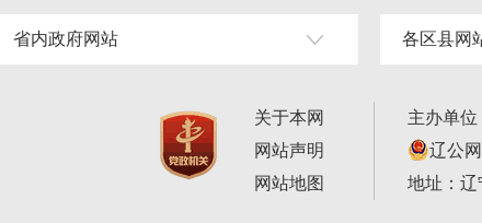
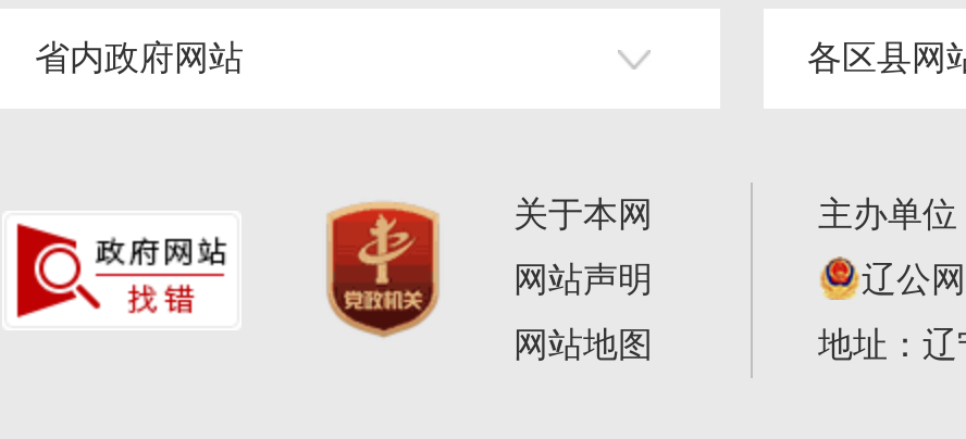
none -> [15,224,226,317] [image]

